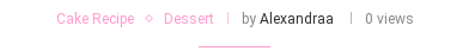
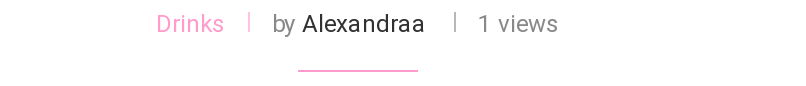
[56,11,214,27] Cake Recipe | Dessert -> [156,10,226,38] Drinks
[364,11,413,27] 0 views -> [478,10,560,38] 1 views

